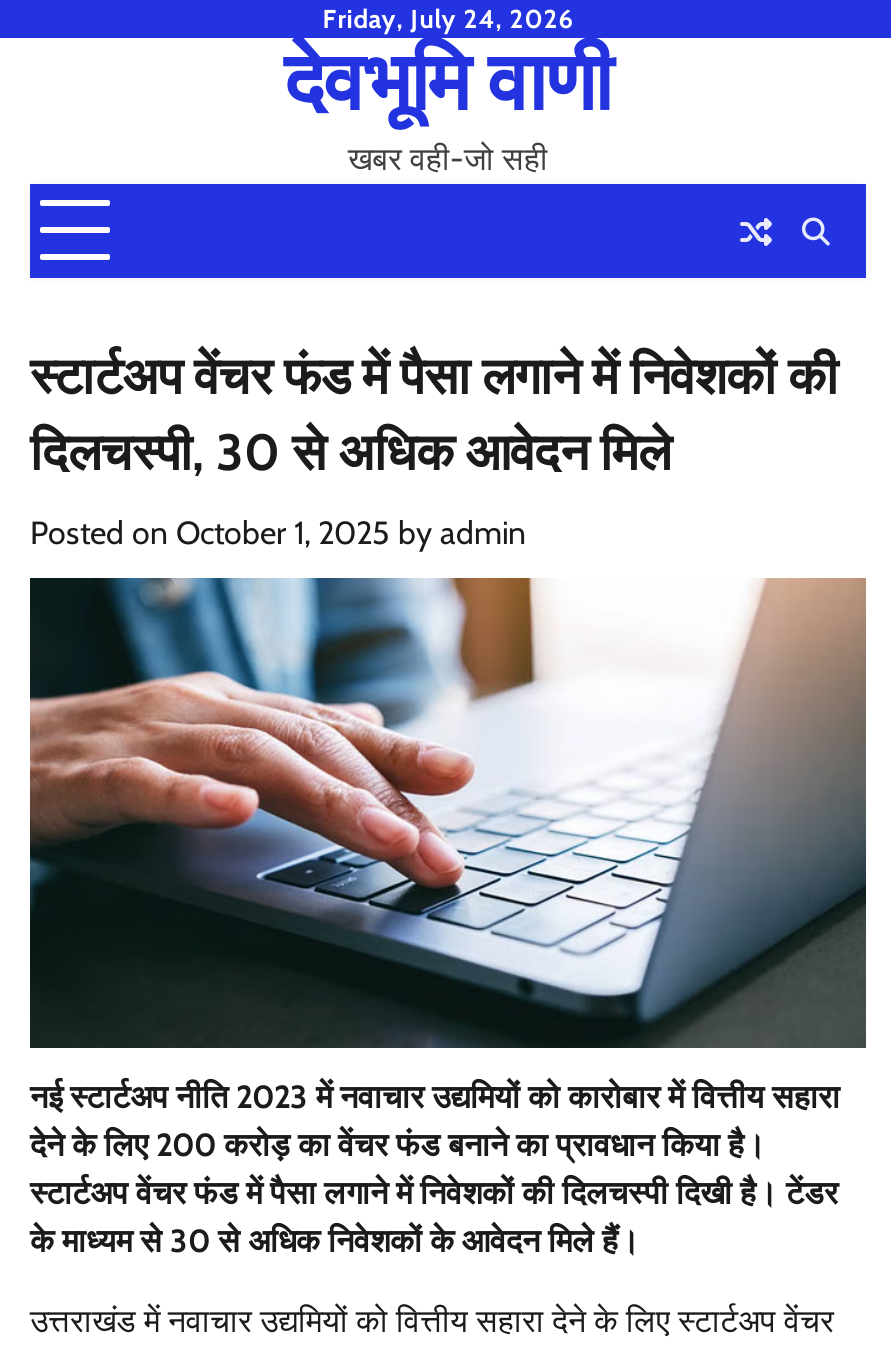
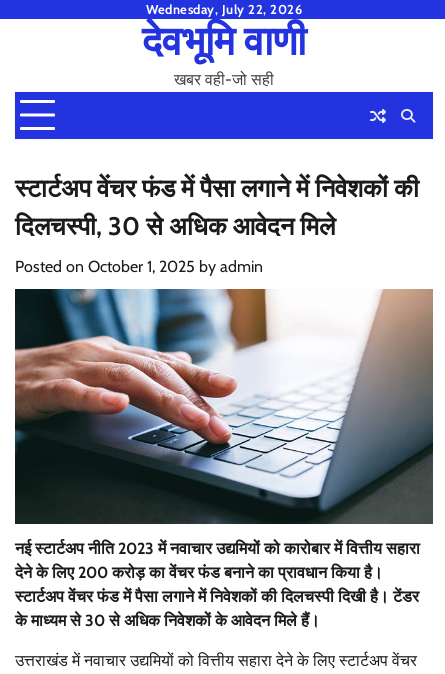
[322,4,574,34] Friday, July 24, 2026 -> [146,2,302,17] Wednesday, July 22, 2026

